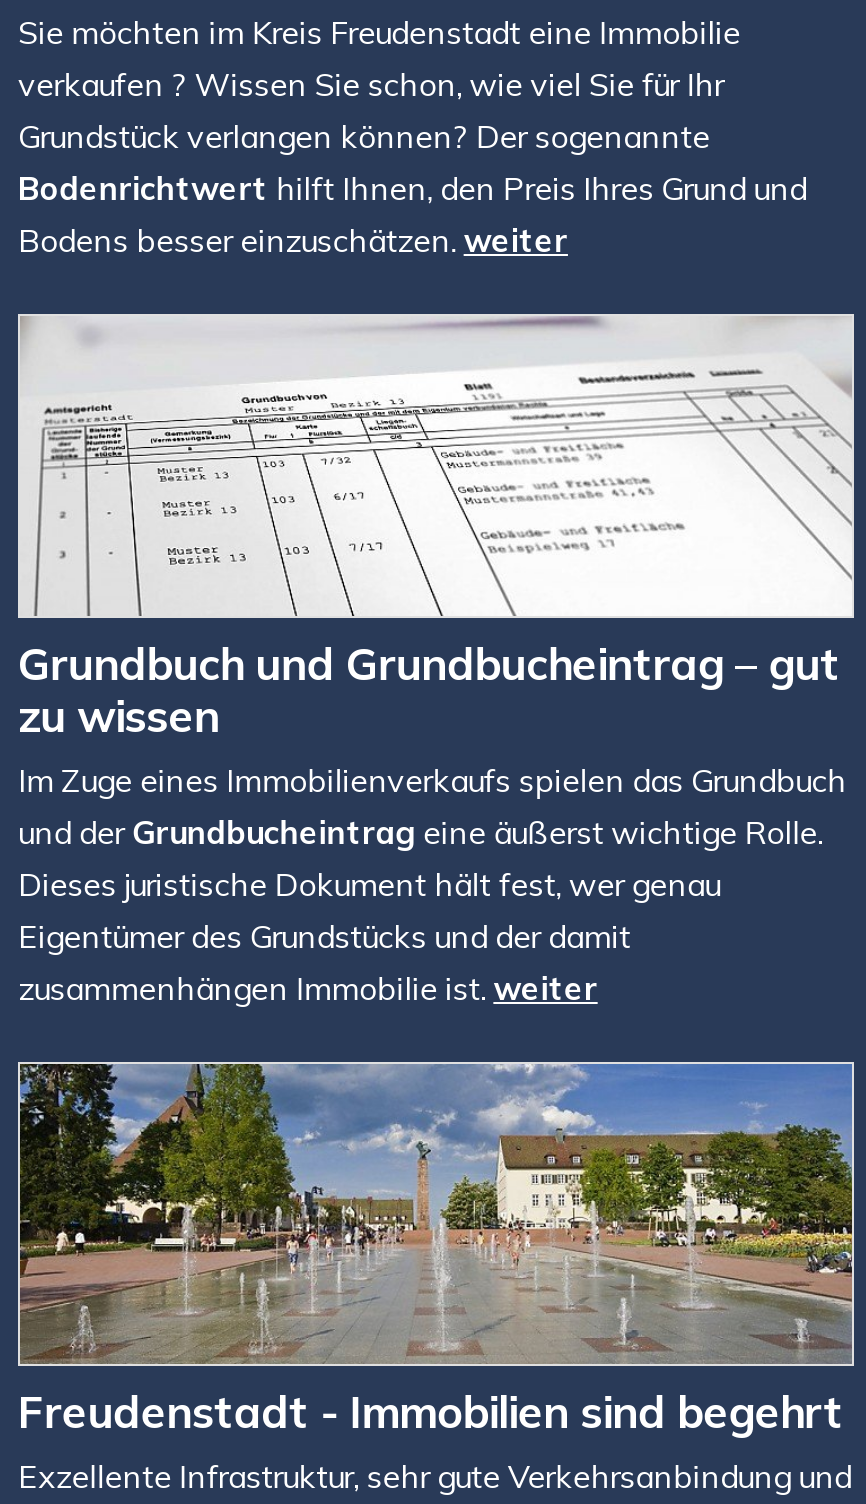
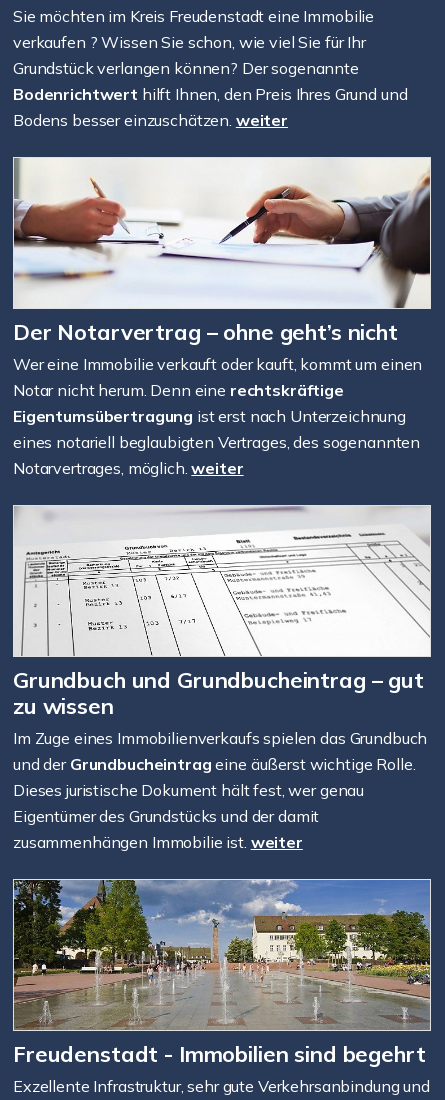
none -> [13,158,431,478] [image] | Der Notarvertrag – ohne geht’s nicht | Wer eine Immobilie verkauft oder kauft, kommt um einen | Notar nicht herum. Denn eine rechtskräftige | Eigentumsübertragung ist erst nach Unterzeichnung | eines notariell beglaubigten Vertrages, des sogenannten | Notarvertrages, möglich. weiter

